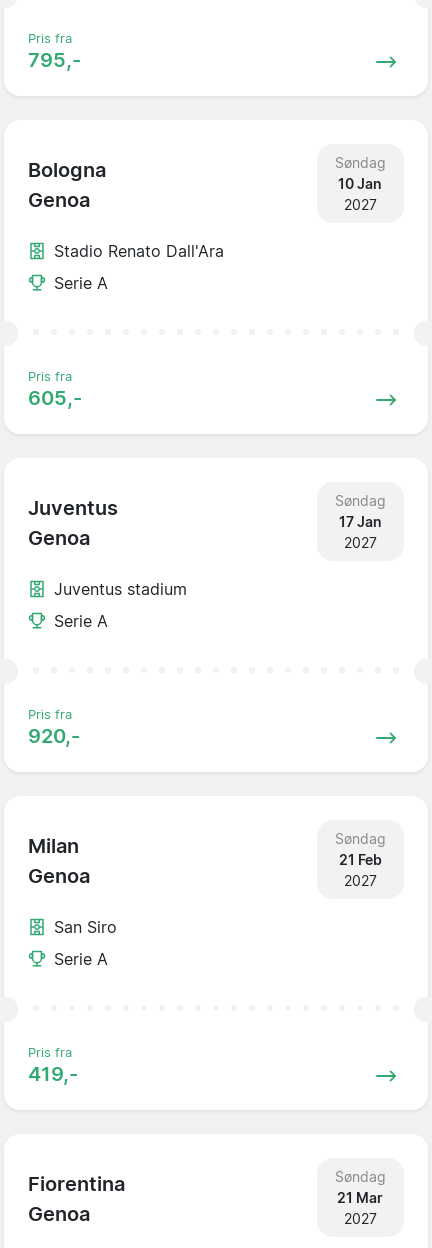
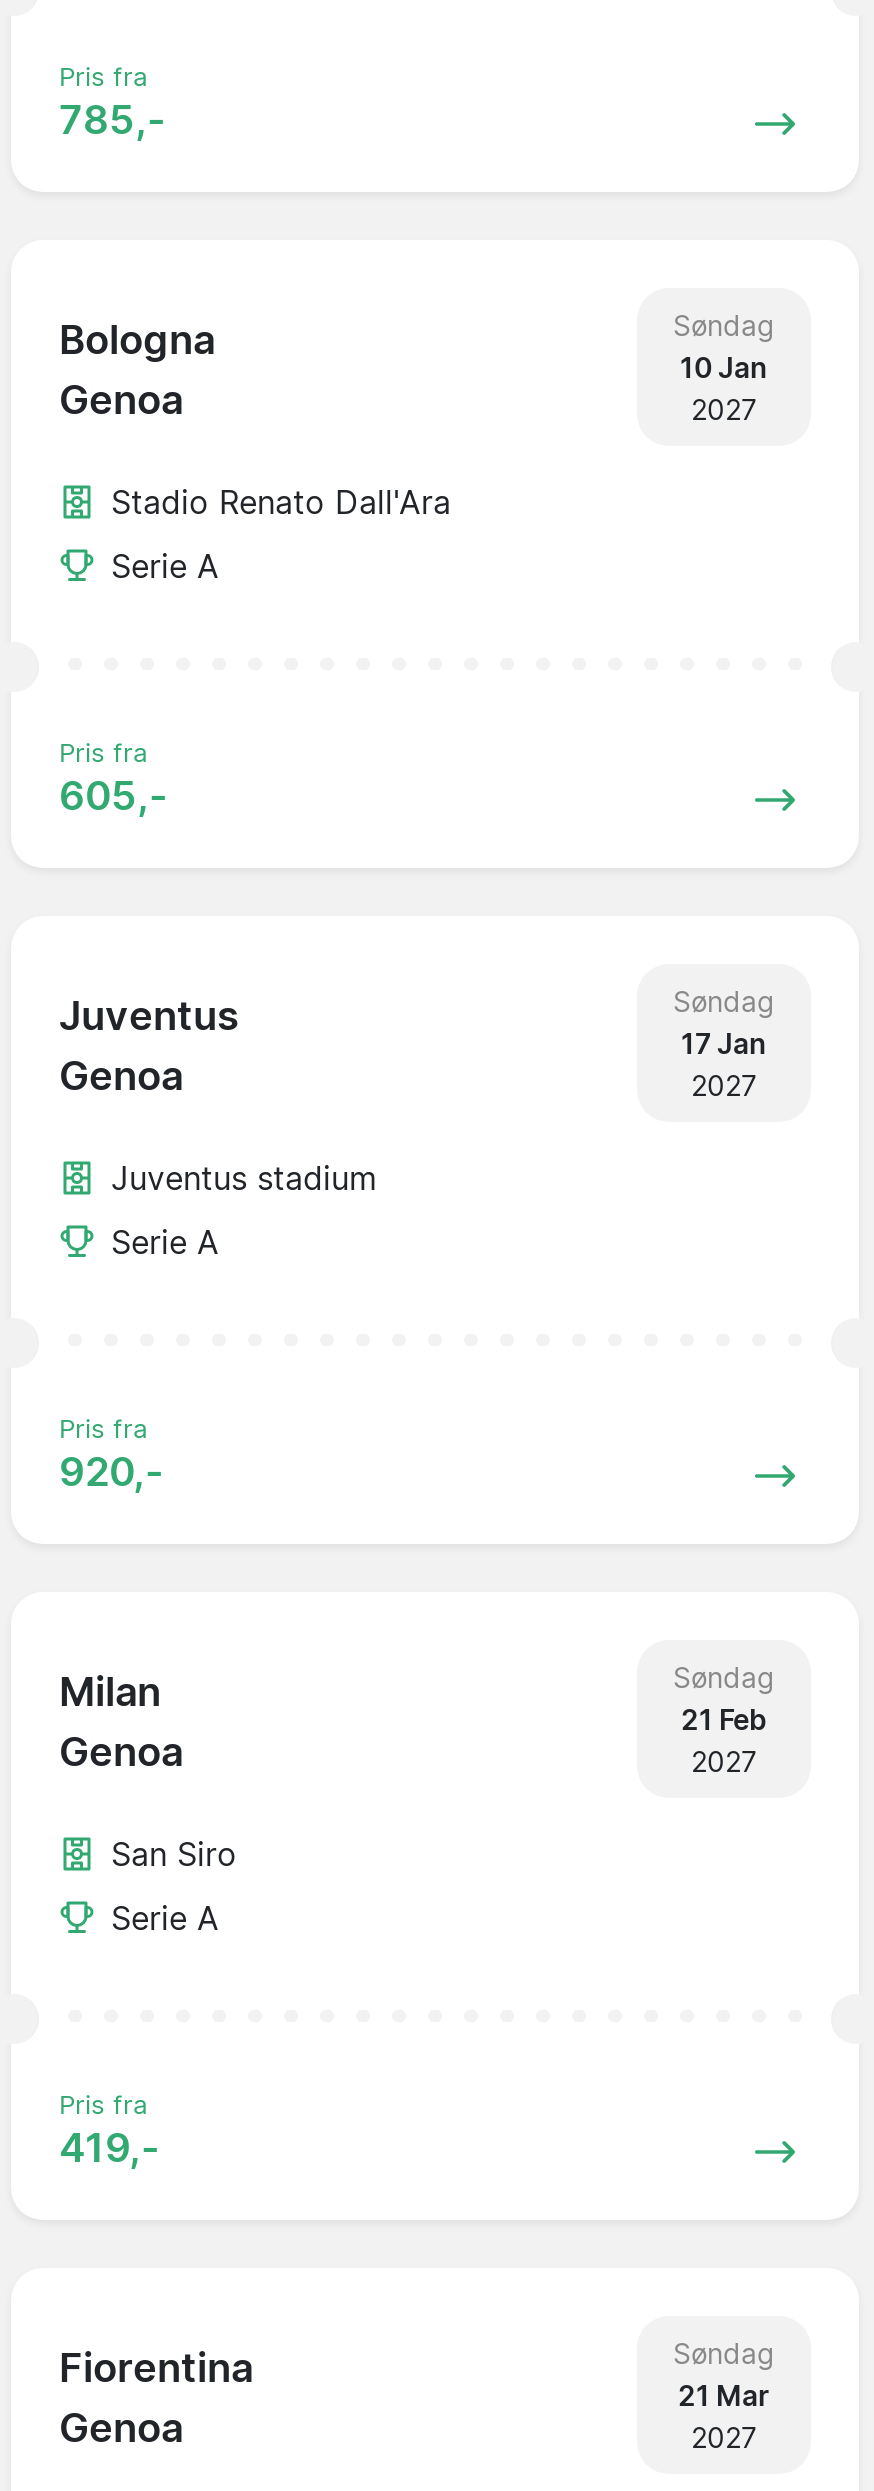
[28,48,81,72] 795,- -> [59,95,165,143] 785,-

